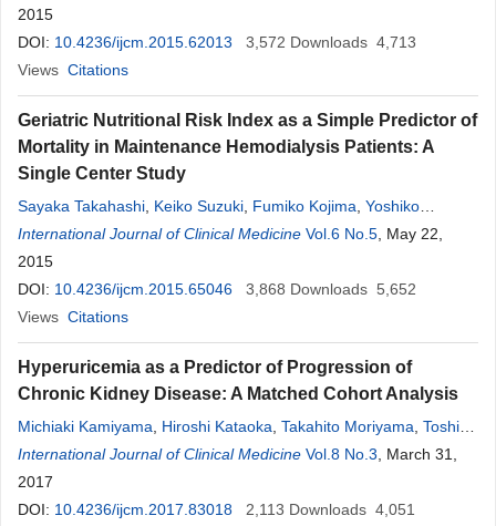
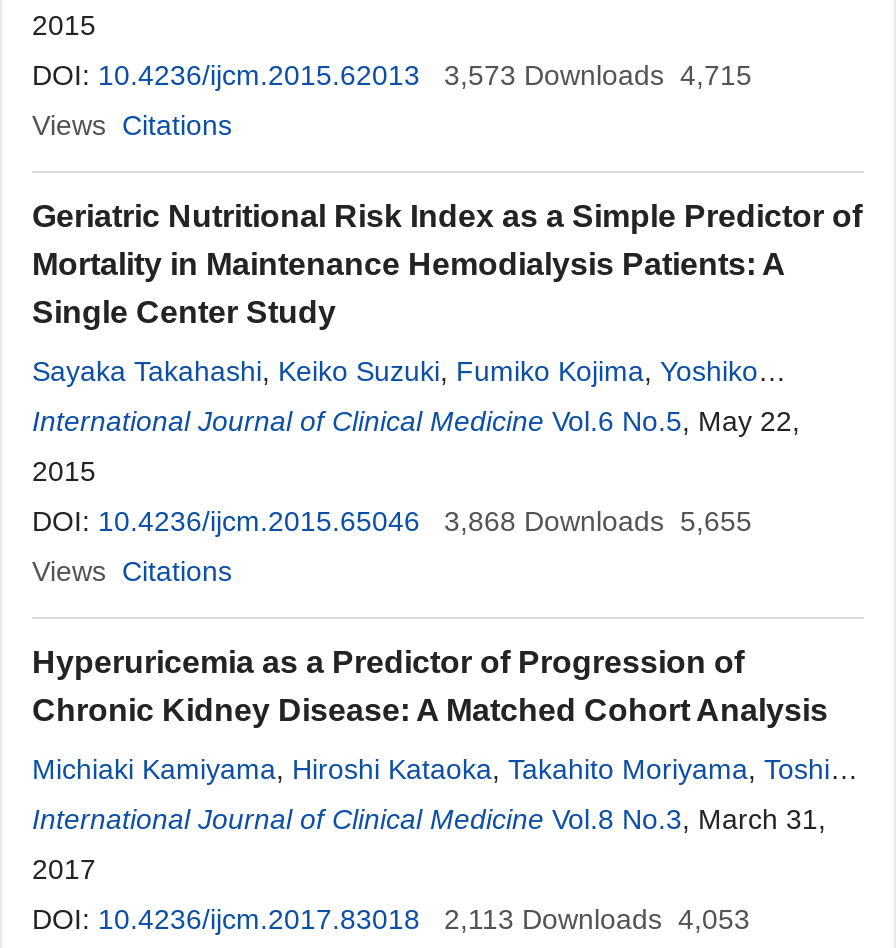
[18,33,416,51] DOI: 10.4236/ijcm.2015.62013 3,572 Downloads 4,713 -> [32,59,752,91] DOI: 10.4236/ijcm.2015.62013 3,573 Downloads 4,715
[18,280,416,298] DOI: 10.4236/ijcm.2015.65046 3,868 Downloads 5,652 -> [32,505,752,537] DOI: 10.4236/ijcm.2015.65046 3,868 Downloads 5,655
[18,501,415,518] DOI: 10.4236/ijcm.2017.83018 2,113 Downloads 4,051 -> [32,903,750,935] DOI: 10.4236/ijcm.2017.83018 2,113 Downloads 4,053

